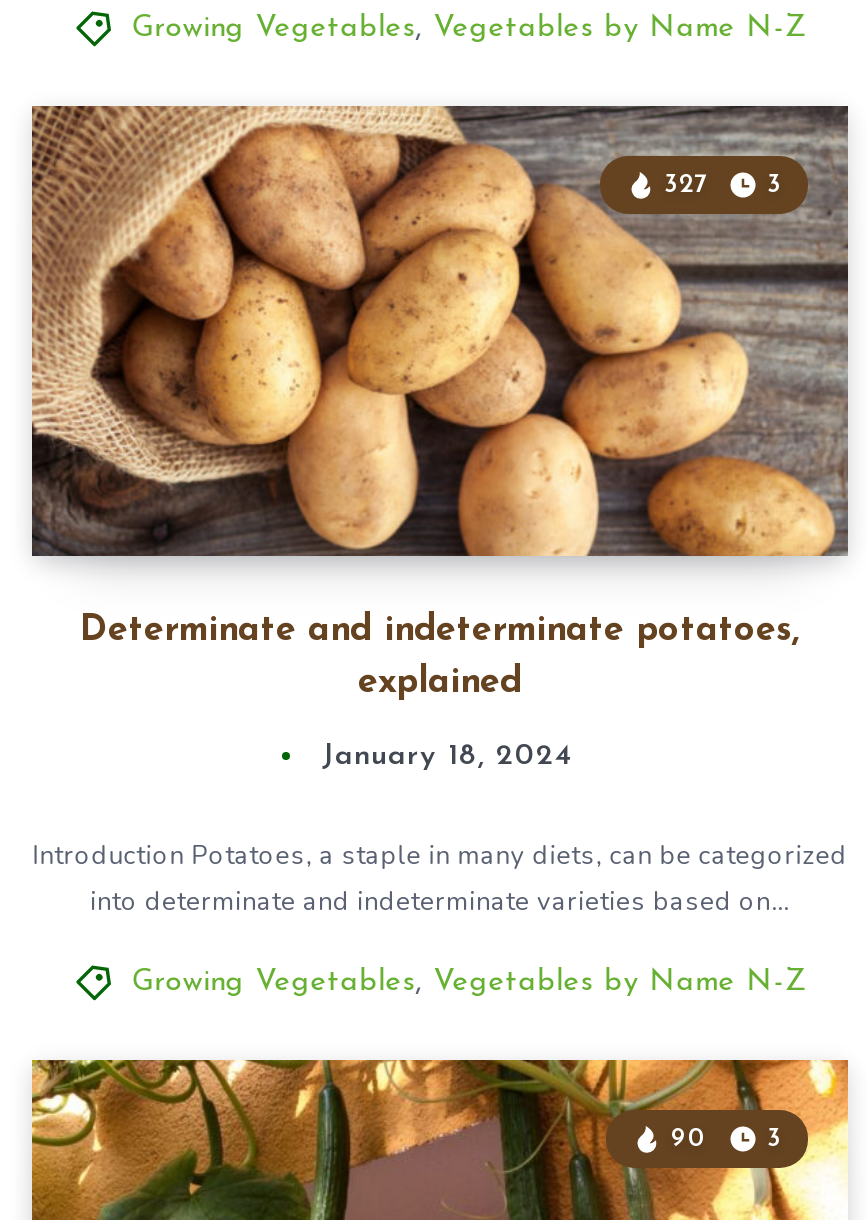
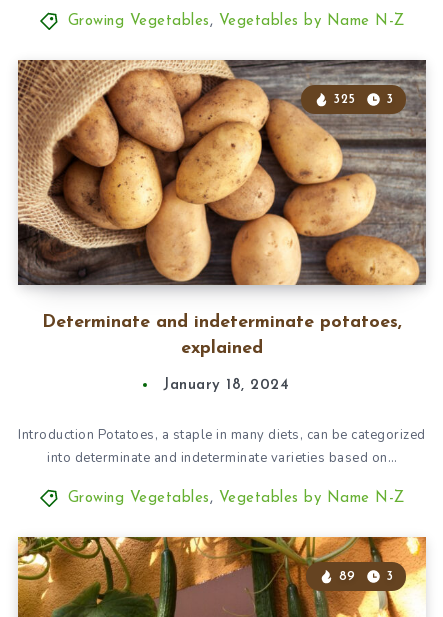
[655,173,782,199] 327 3 -> [328,93,393,106] 325 3
[662,1127,782,1153] 90 3 -> [334,570,393,583] 89 3

